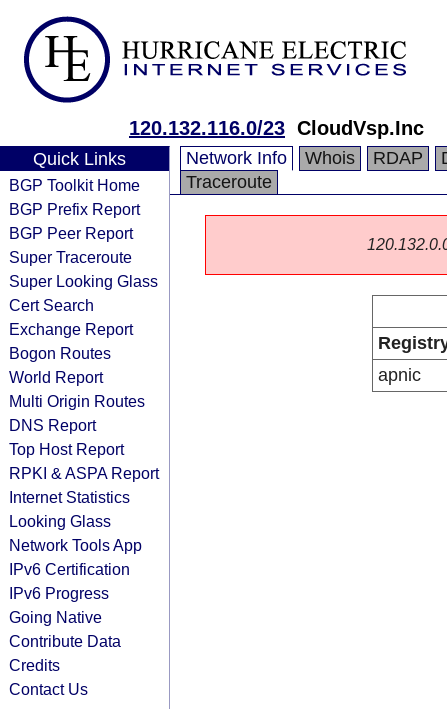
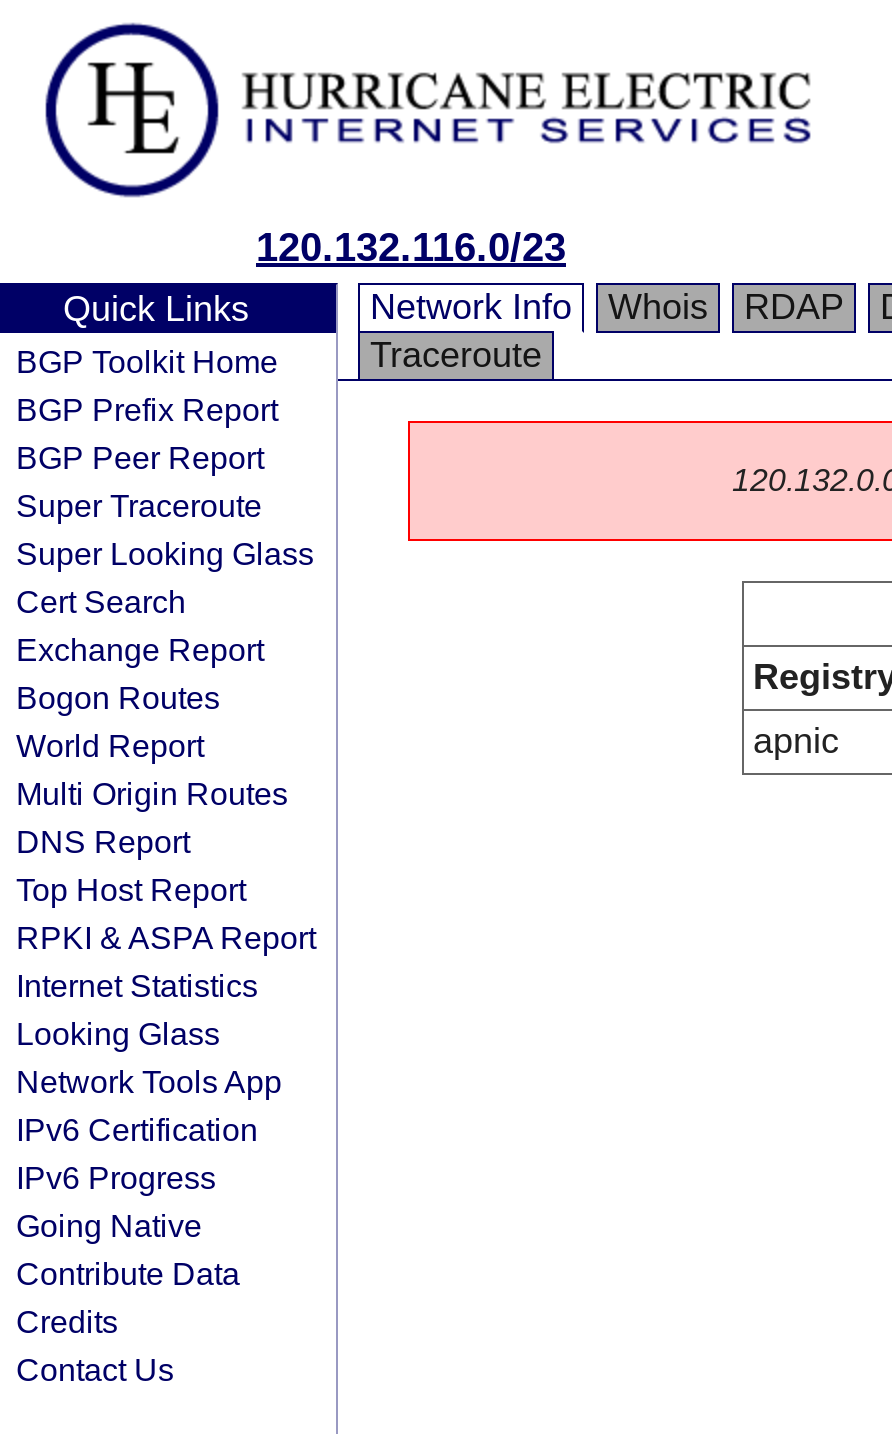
[129,117,424,139] 120.132.116.0/23 CloudVsp.Inc -> [256,225,566,269] 120.132.116.0/23

